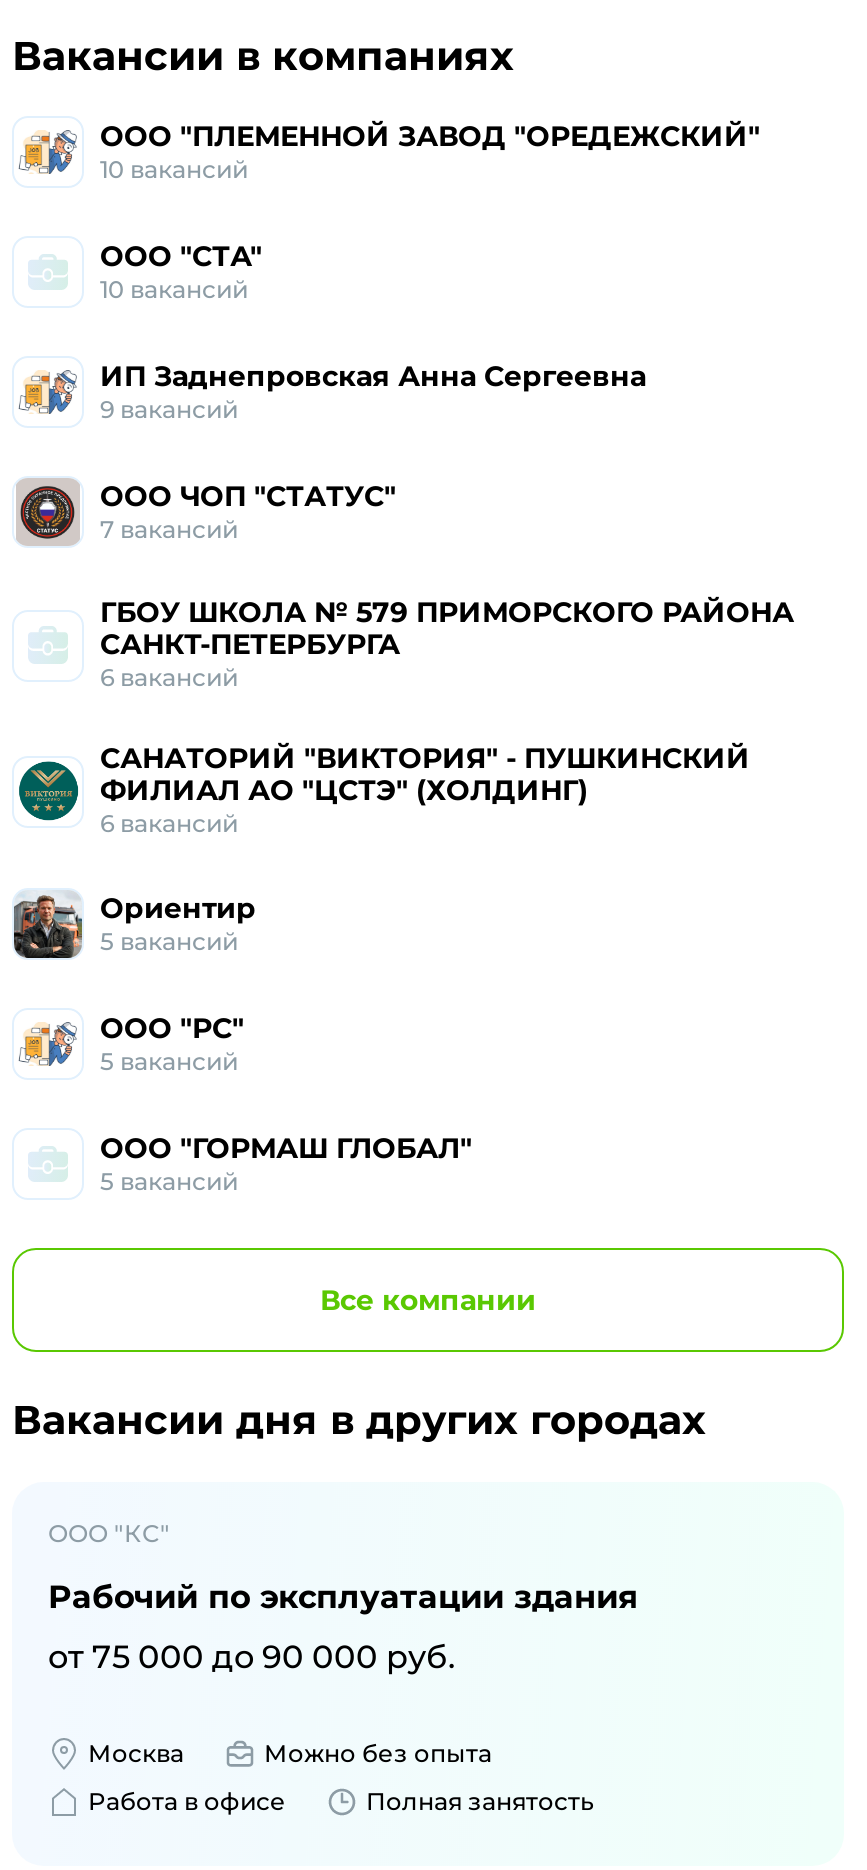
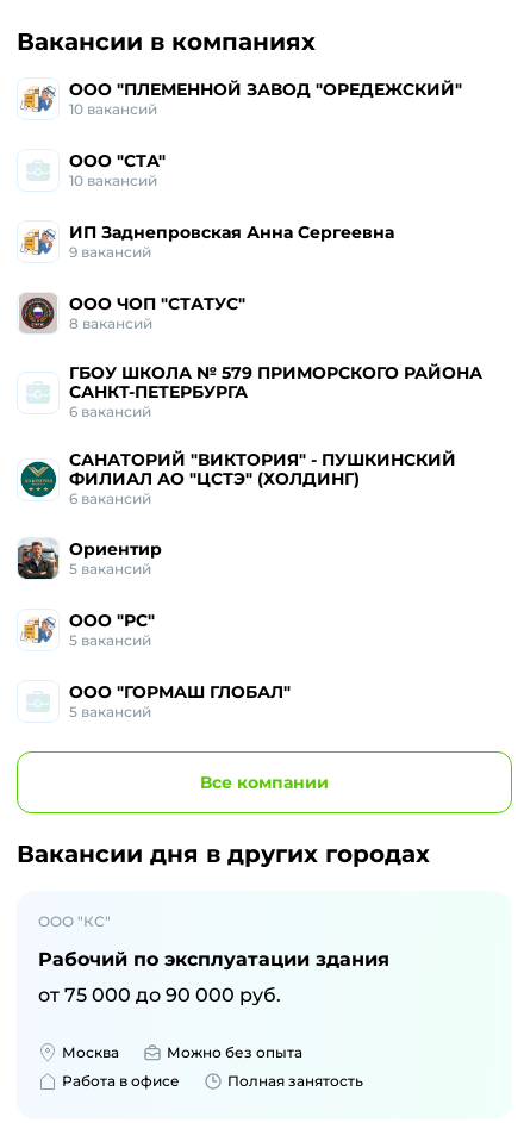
[100,513,238,543] 7 вакансий -> [69,314,152,332] 8 вакансий

